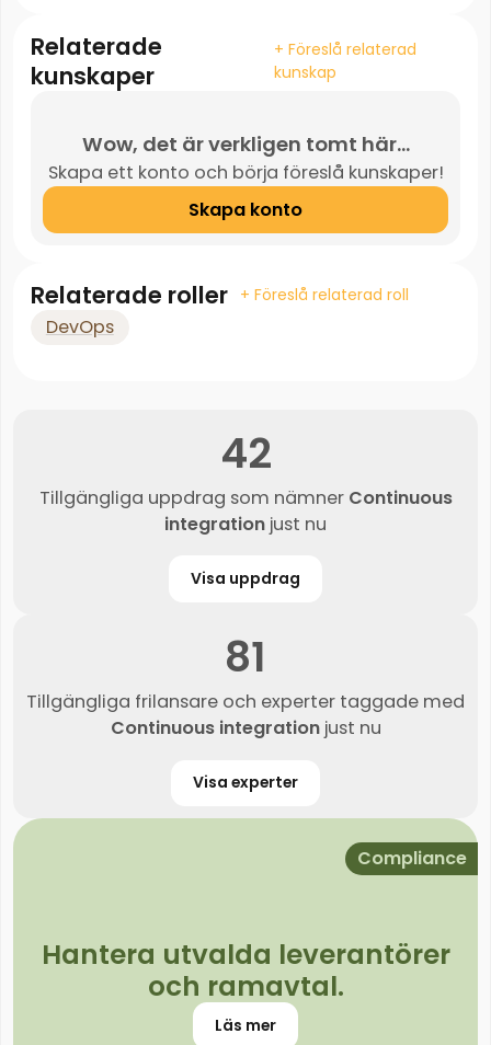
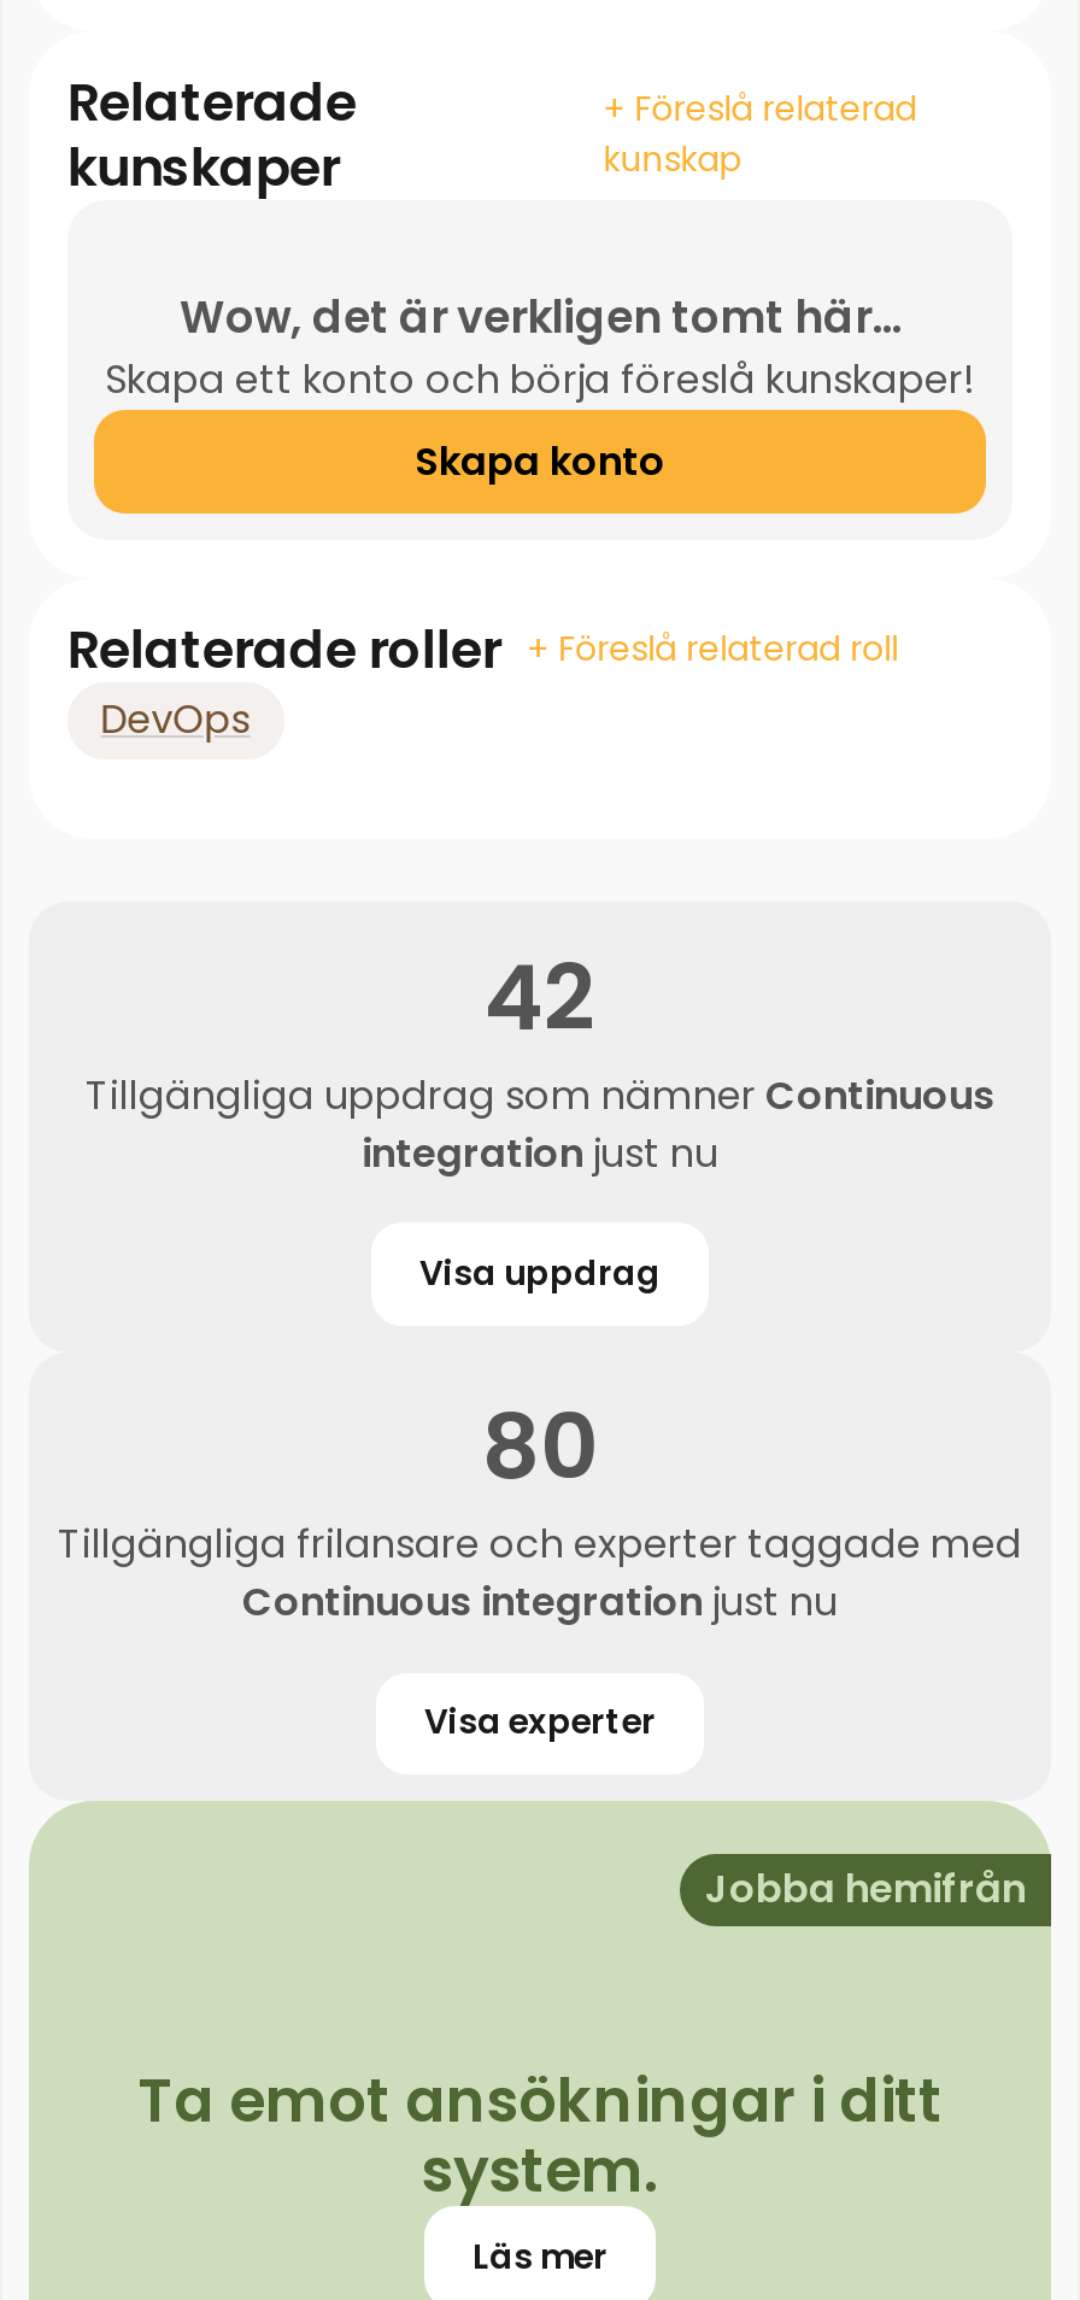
[225,629,266,686] 81 -> [482,1385,598,1510] 80
[357,845,466,871] Compliance -> [705,1861,1026,1916] Jobba hemifrån
[41,935,450,1006] Hantera utvalda leverantörer | och ramavtal. -> [137,2059,943,2213] Ta emot ansökningar i ditt | system.

